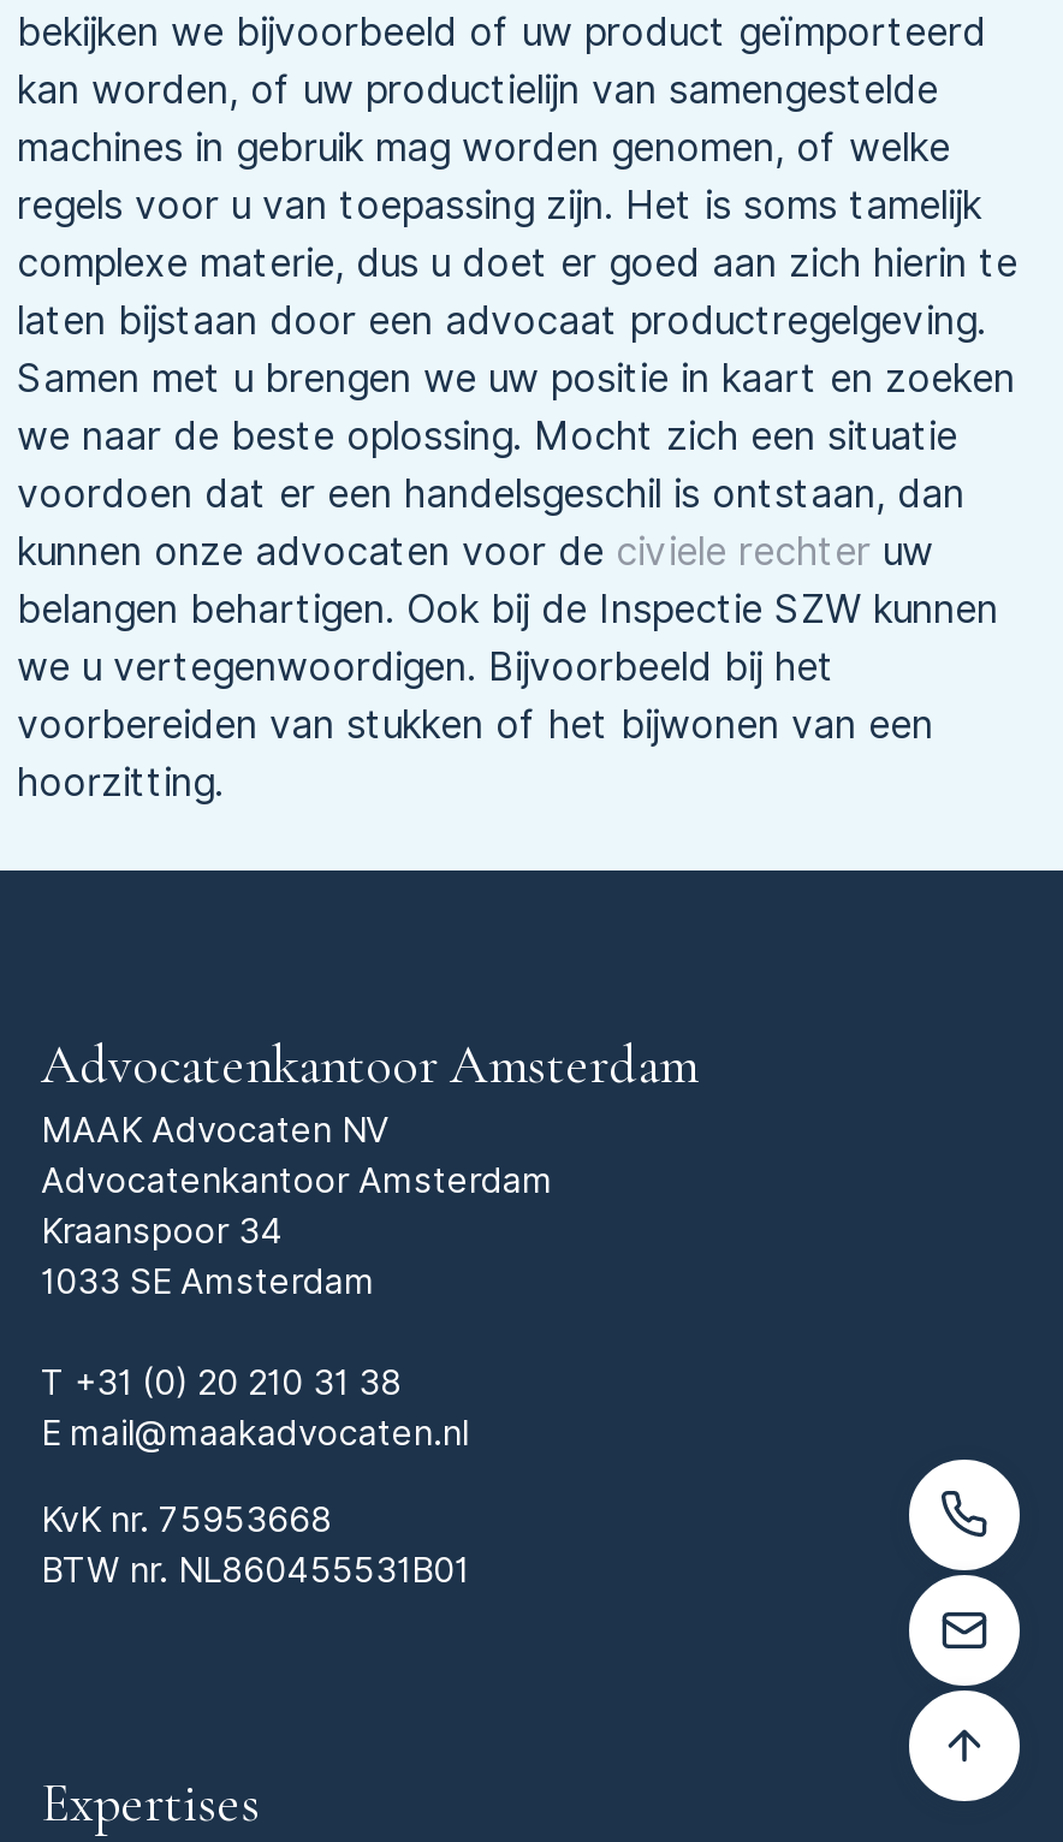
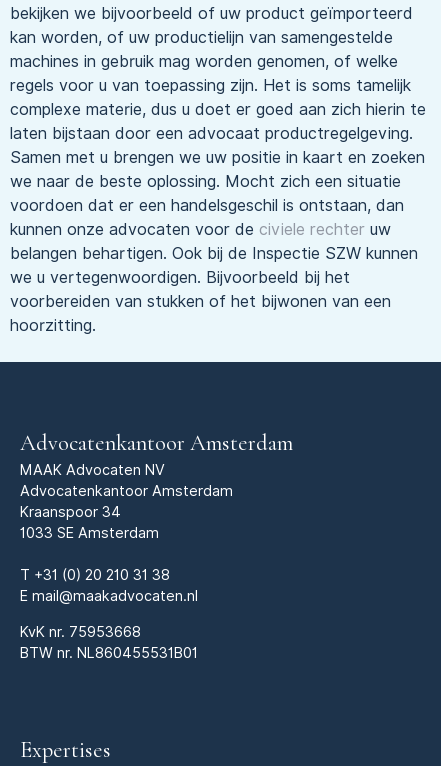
[907,1457,1022,1804] [image] -> none

